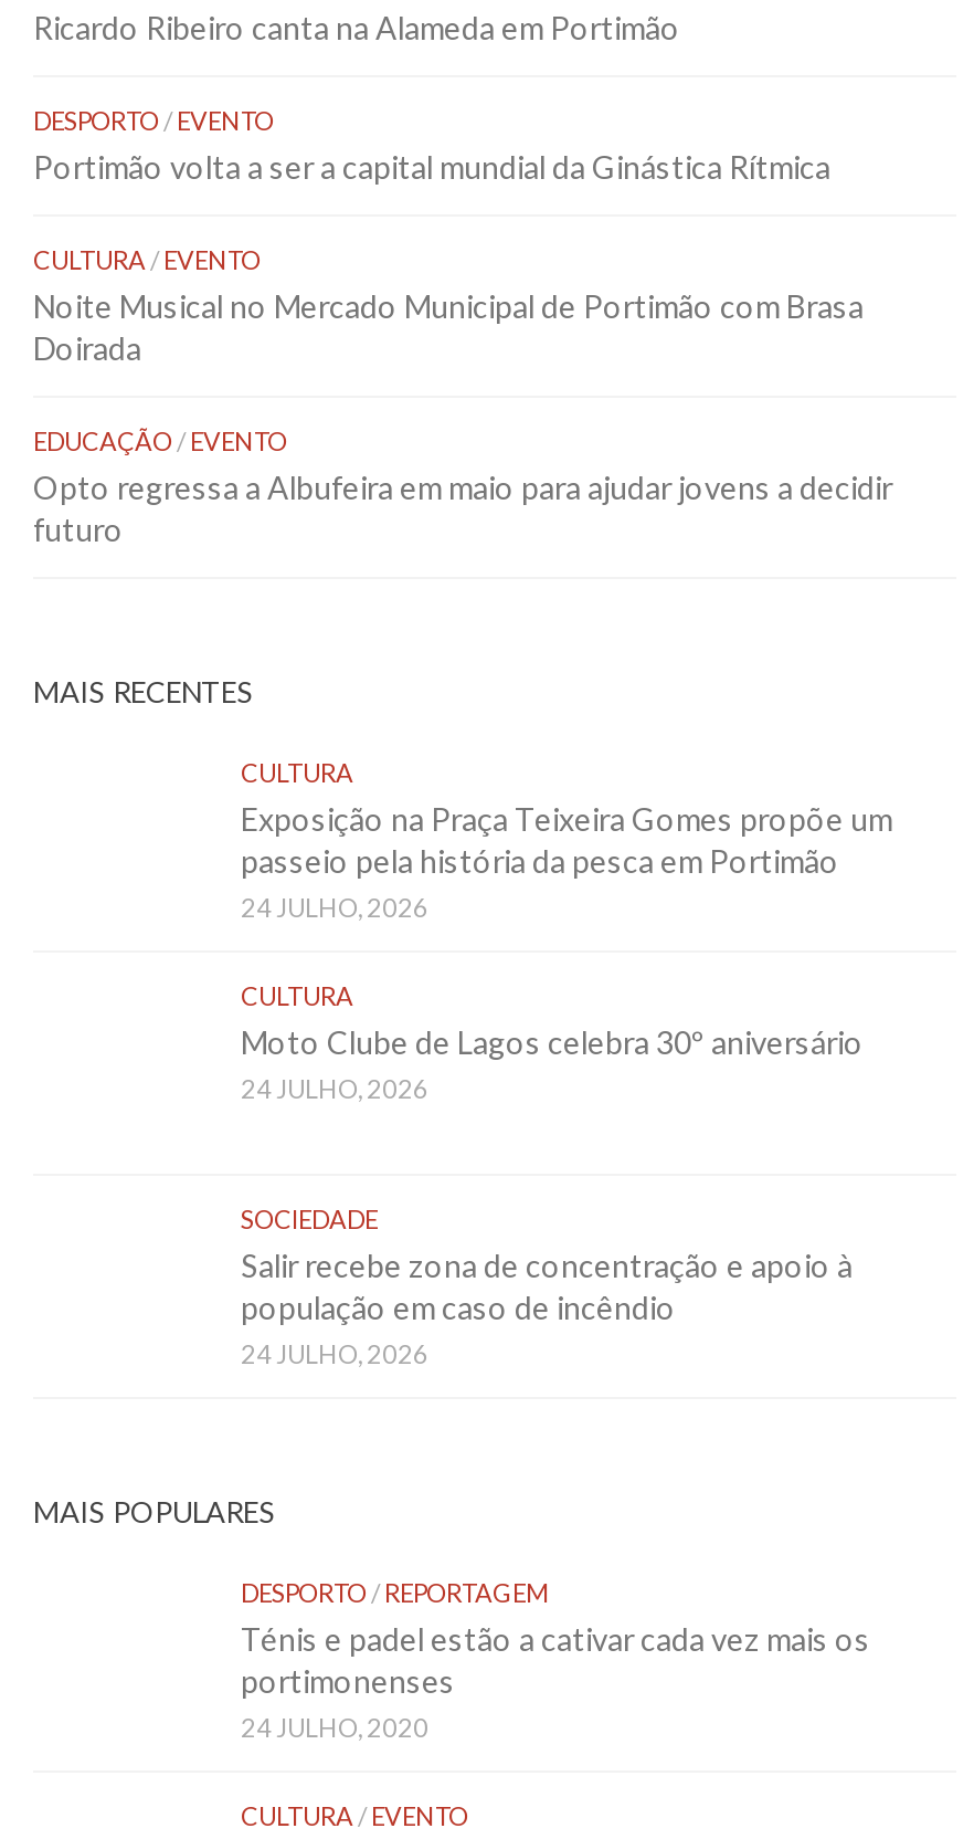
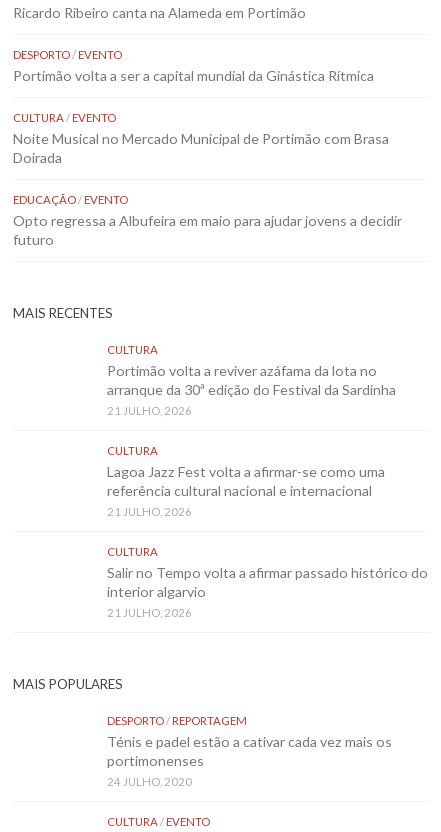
[241,800,892,921] Exposição na Praça Teixeira Gomes propõe um | passeio pela história da pesca em Portimão | 24 JULHO, 2026 -> [107,362,396,417] Portimão volta a reviver azáfama da lota no | arranque da 30ª edição do Festival da Sardinha | 21 JULHO, 2026
[241,1023,864,1103] Moto Clube de Lagos celebra 30º aniversário | 24 JULHO, 2026 -> [107,463,385,518] Lagoa Jazz Fest volta a afirmar-se como uma | referência cultural nacional e internacional | 21 JULHO, 2026
[241,1204,853,1368] SOCIEDADE | Salir recebe zona de concentração e apoio à | população em caso de incêndio | 24 JULHO, 2026 -> [107,545,428,619] CULTURA | Salir no Tempo volta a afirmar passado histórico do | interior algarvio | 21 JULHO, 2026

